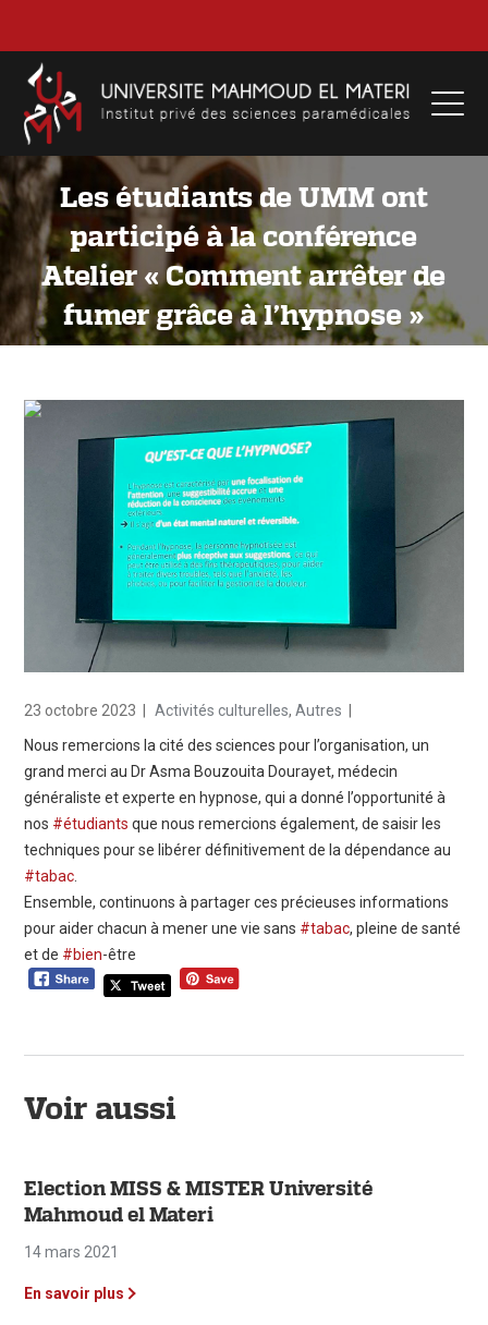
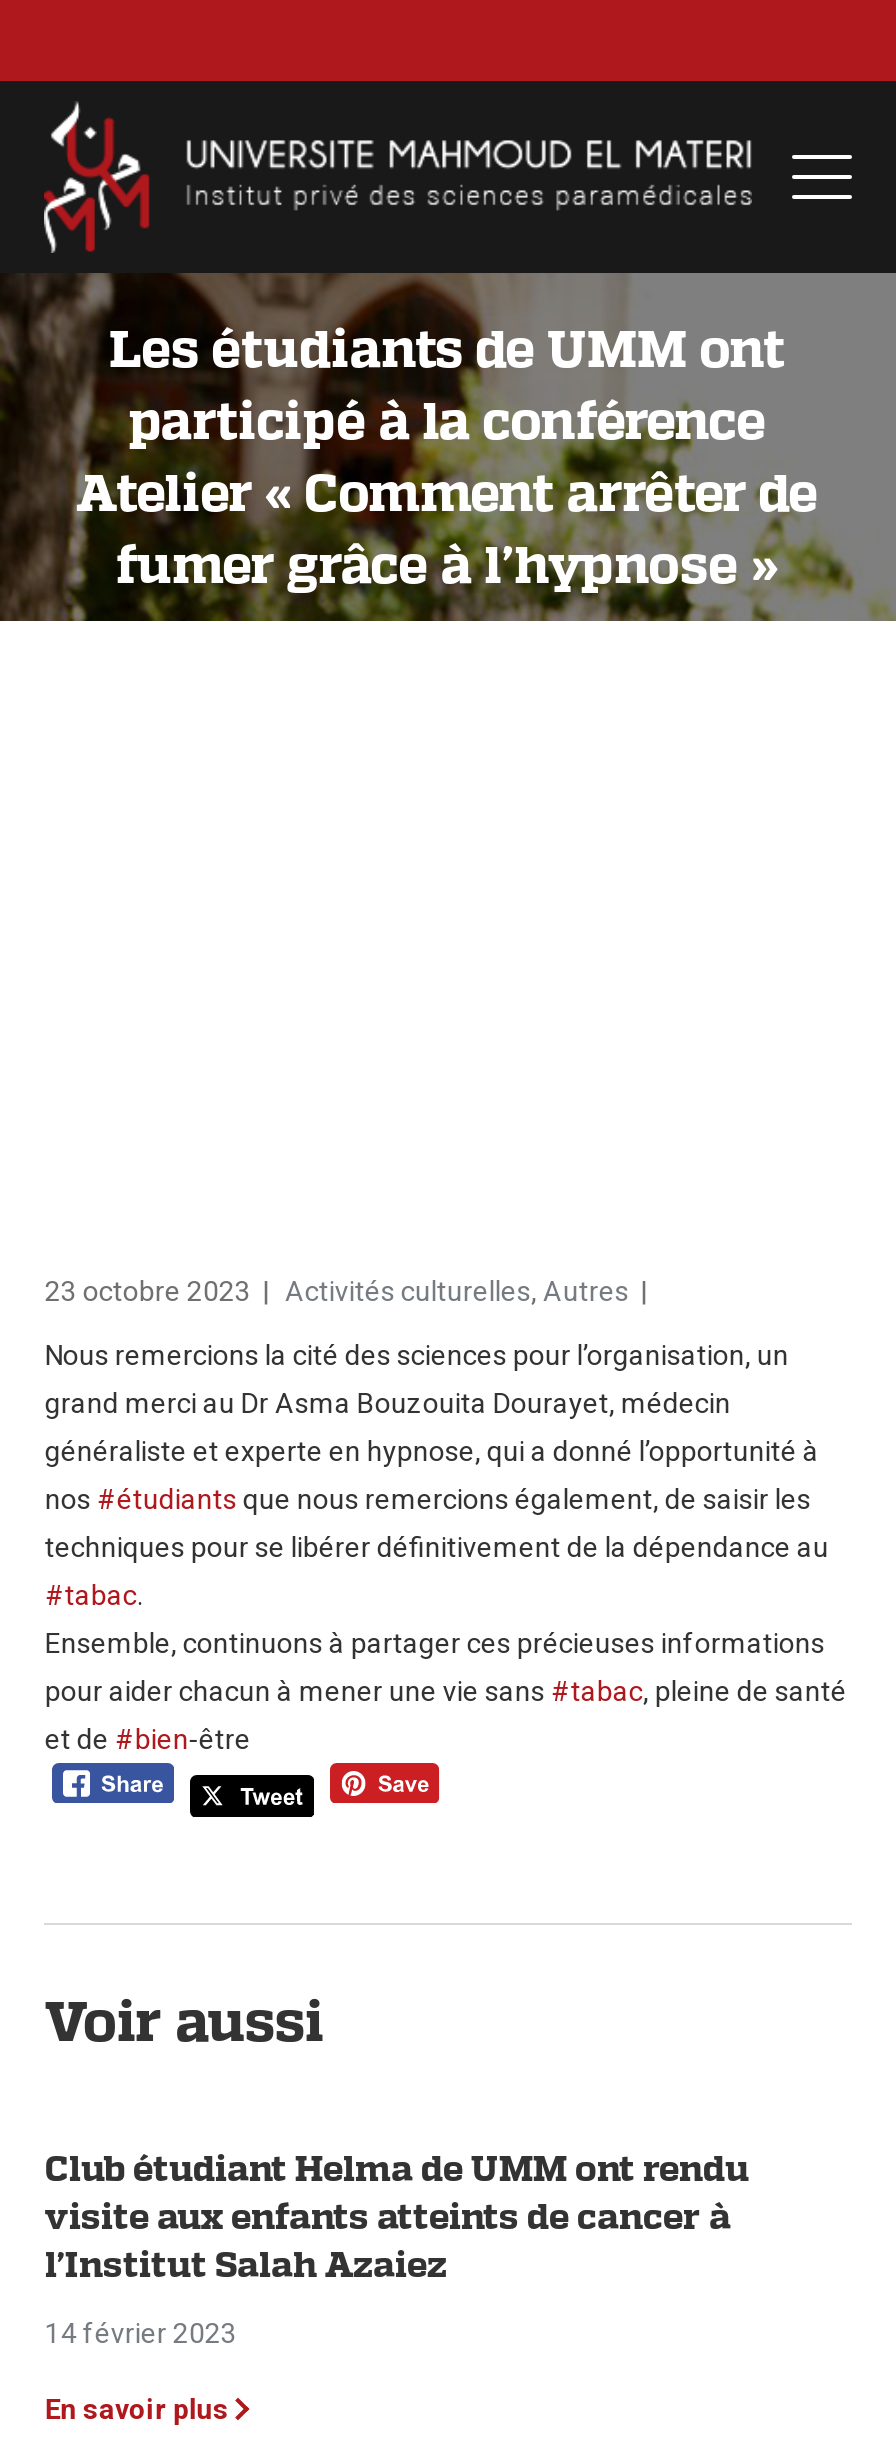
[23,399,465,673] [image] -> none
[24,1177,373,1226] Election MISS & MISTER Université | Mahmoud el Materi -> [45,2147,749,2285] Club étudiant Helma de UMM ont rendu | visite aux enfants atteints de cancer à | l’Institut Salah Azaiez
[24,1243,119,1260] 14 mars 2021 -> [45,2317,237,2349] 14 février 2023

